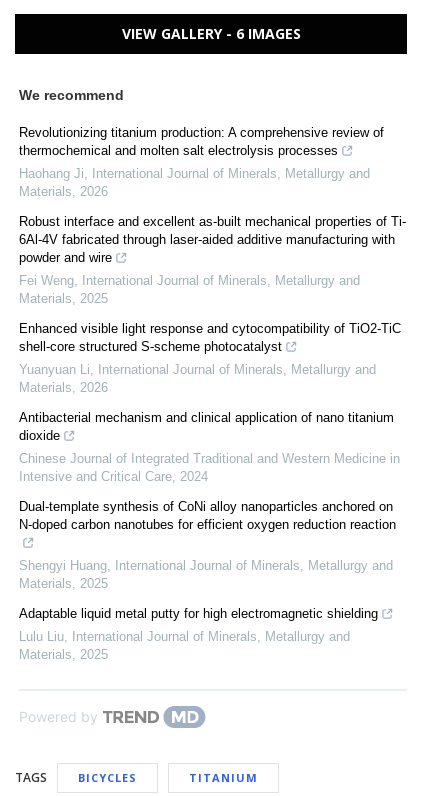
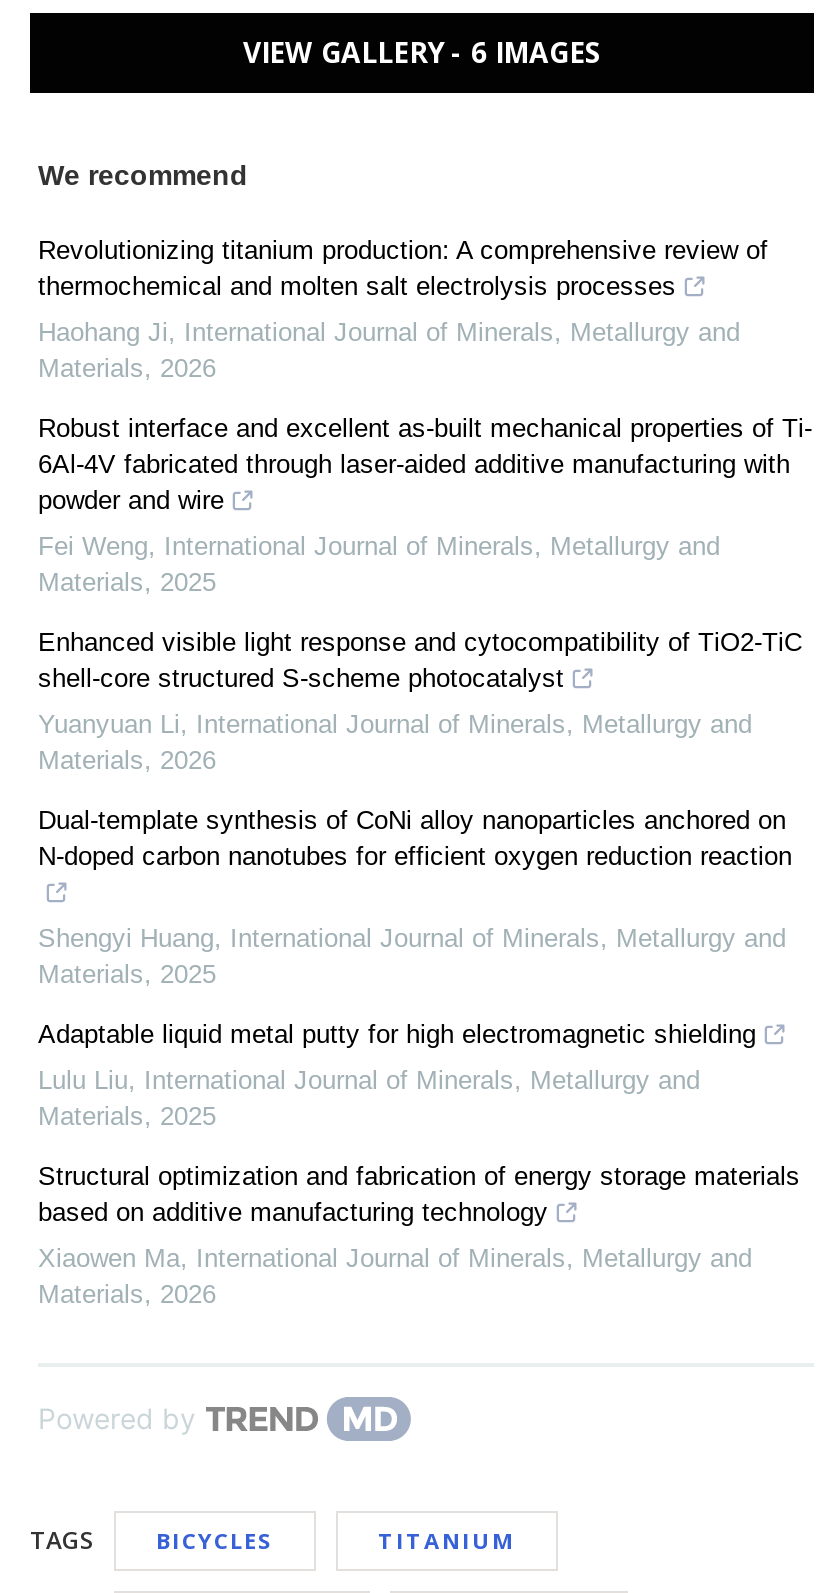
[19,410,400,484] Antibacterial mechanism and clinical application of nano titanium | dioxide | Chinese Journal of Integrated Traditional and Western Medicine in | Intensive and Critical Care, 2024 -> none
moved [19,499,396,662] -> [38,806,792,1132]: Dual-template synthesis of CoNi alloy nanoparticles anchored on | N-doped carbon nanotubes for efficient oxygen reduction reaction | Shengyi Huang, International Journal of Minerals, Metallurgy and | Materials, 2025 | Adaptable liquid metal putty for high electromagnetic shielding | Lulu Liu, International Journal of Minerals, Metallurgy and | Materials, 2025
none -> [38,1162,800,1310] Structural optimization and fabrication of energy storage materials | based on additive manufacturing technology | Xiaowen Ma, International Journal of Minerals, Metallurgy and | Materials, 2026

